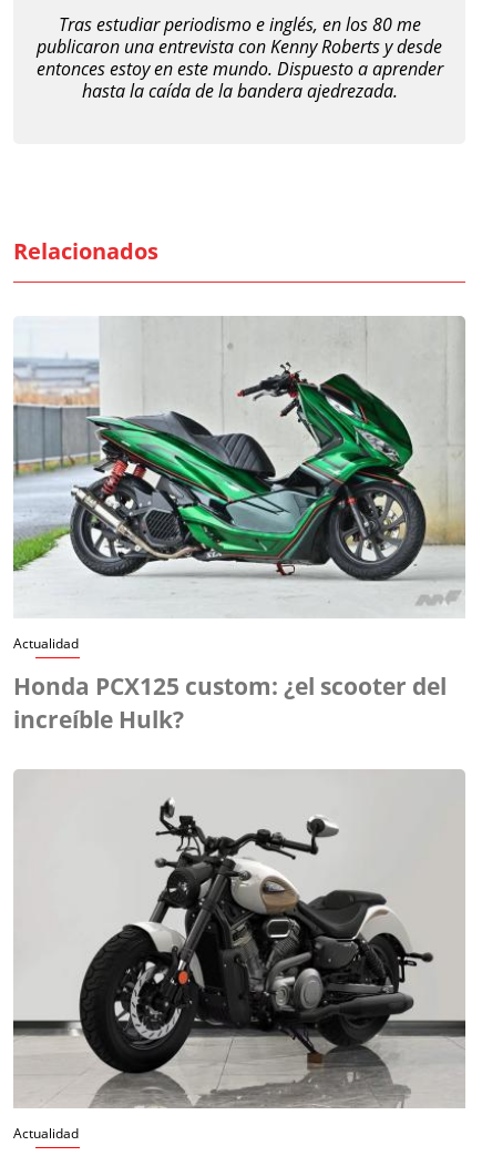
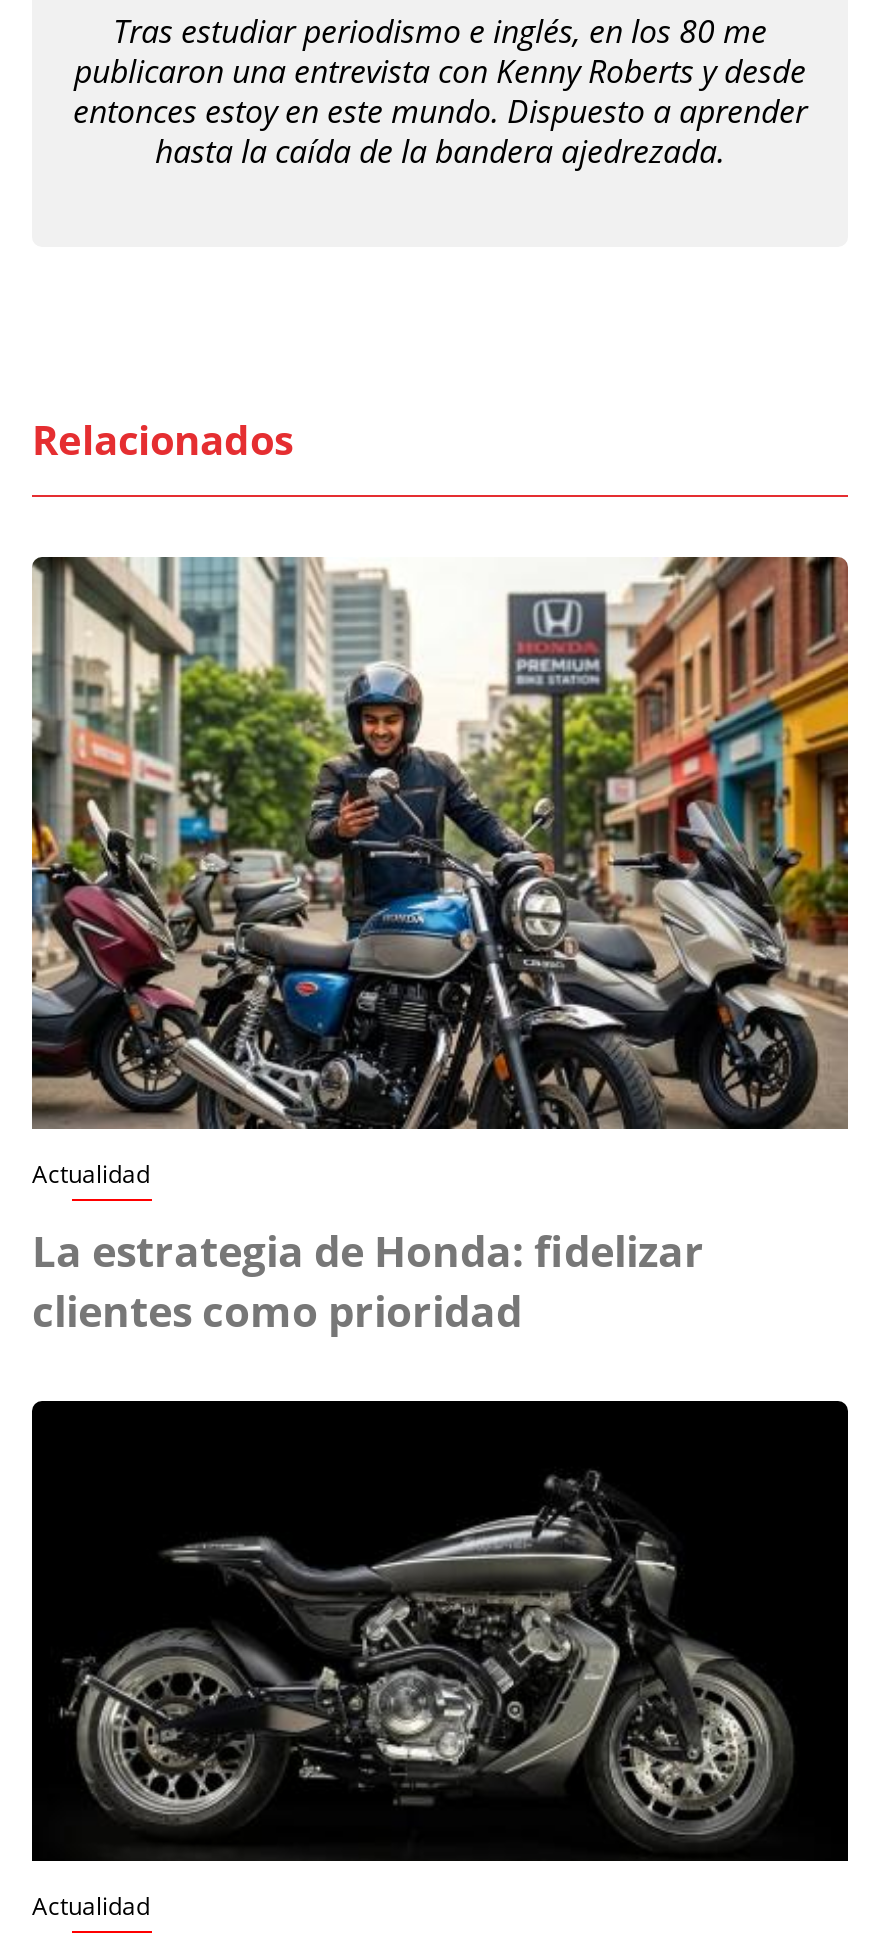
[12,316,465,618] [image] -> [30,555,850,1131] [image]
[13,670,447,735] Honda PCX125 custom: ¿el scooter del | increíble Hulk? -> [32,1223,704,1339] La estrategia de Honda: fidelizar | clientes como prioridad
[12,769,466,1108] [image] -> [30,1399,850,1863] [image]

